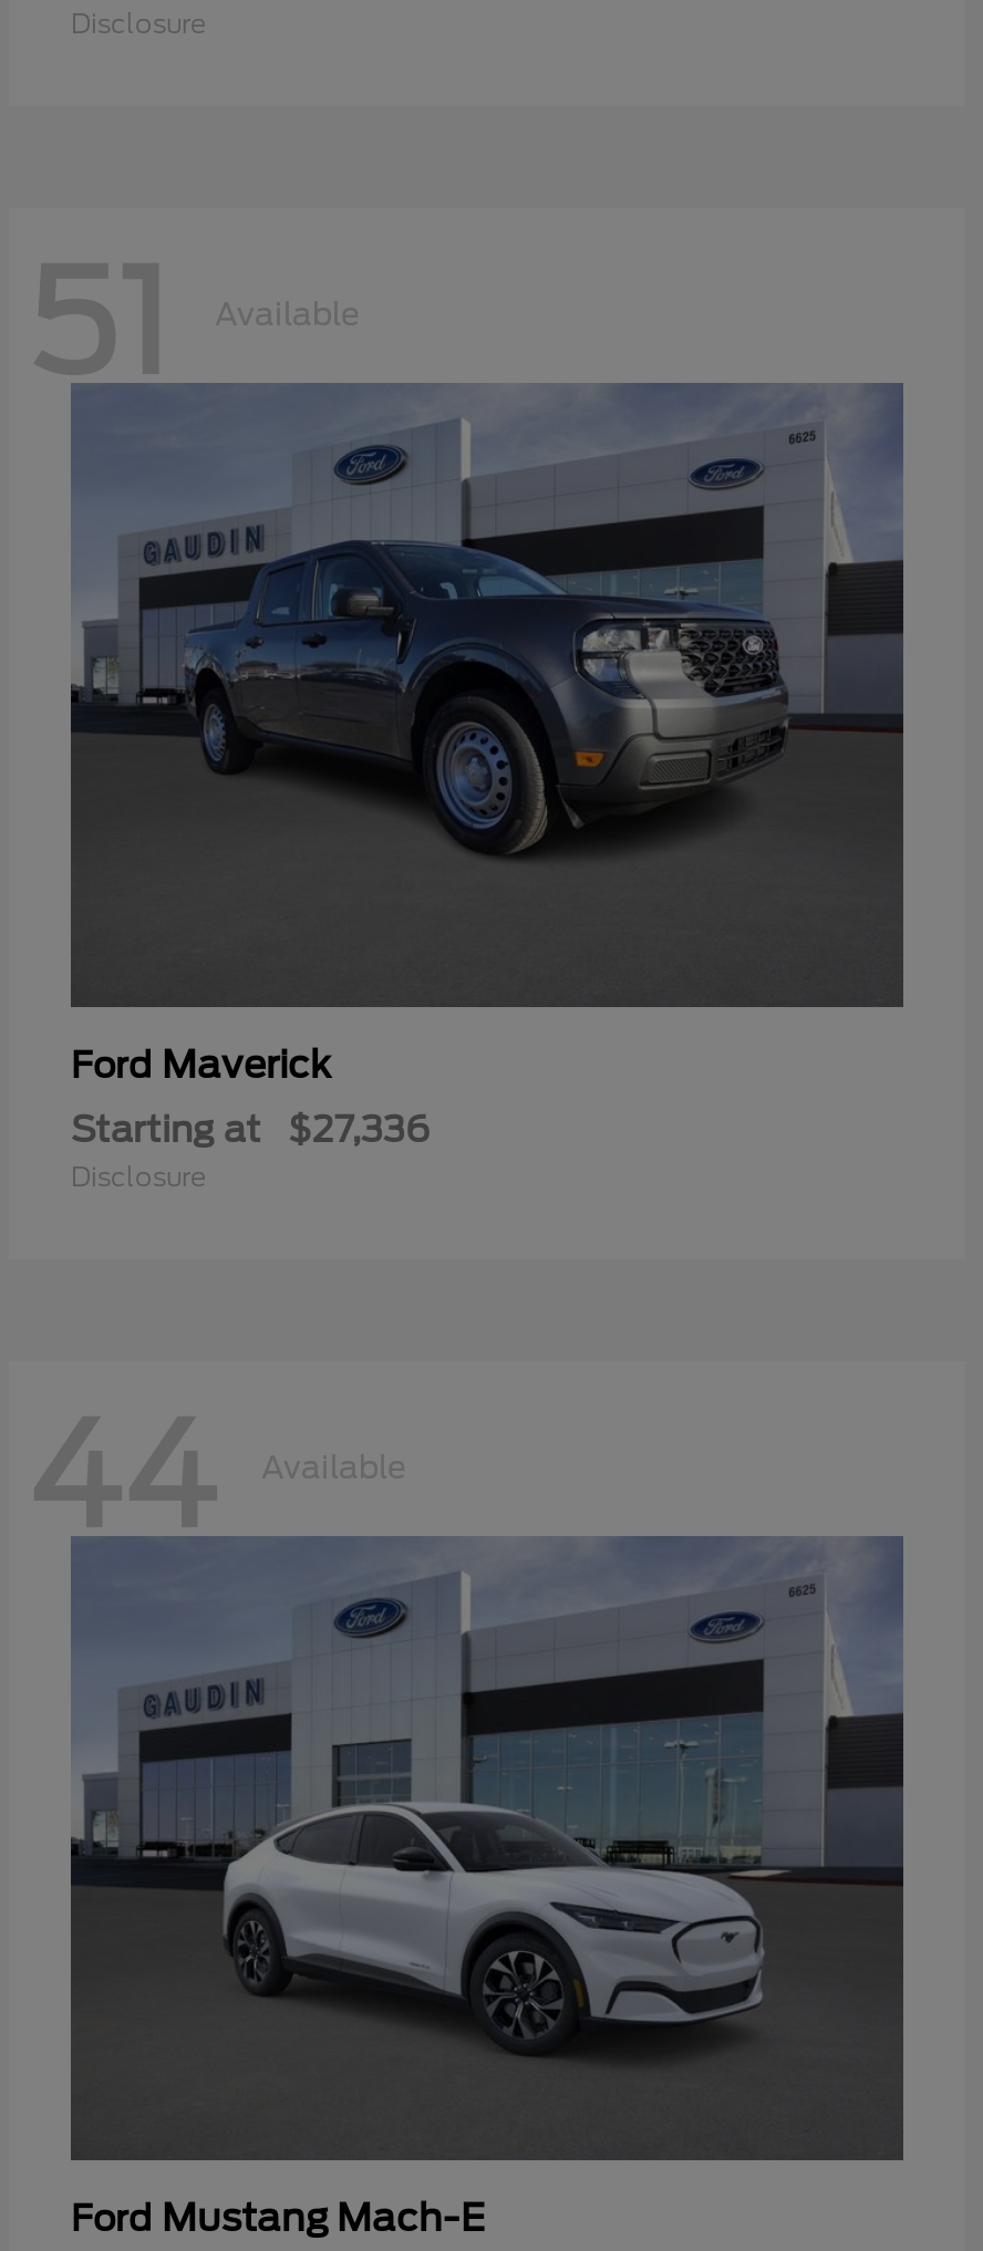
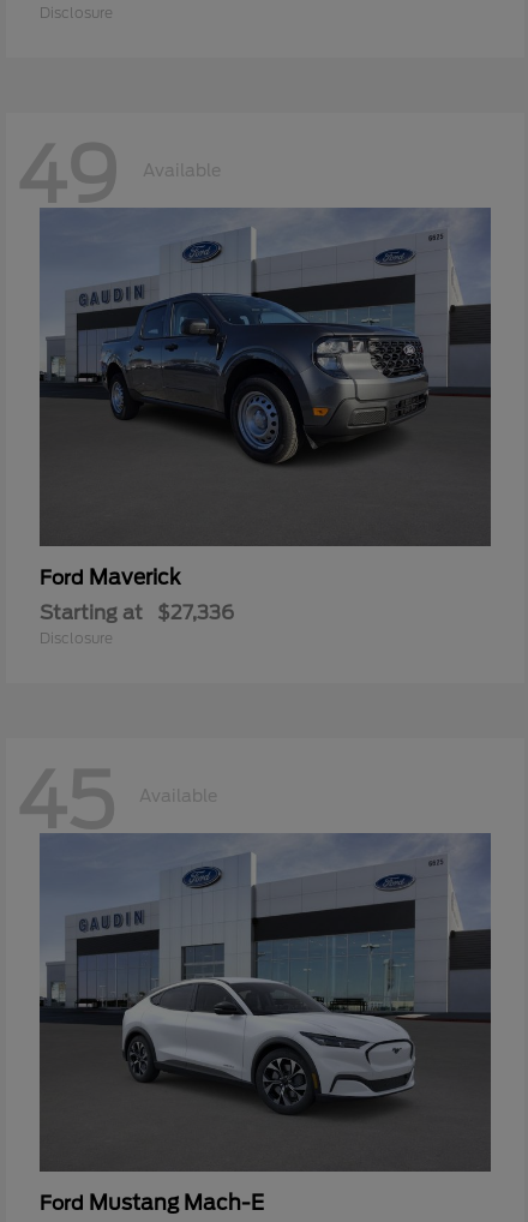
[27,239,170,408] 51 -> [16,130,119,221] 49
[27,1393,217,1561] 44 -> [16,755,115,847] 45

